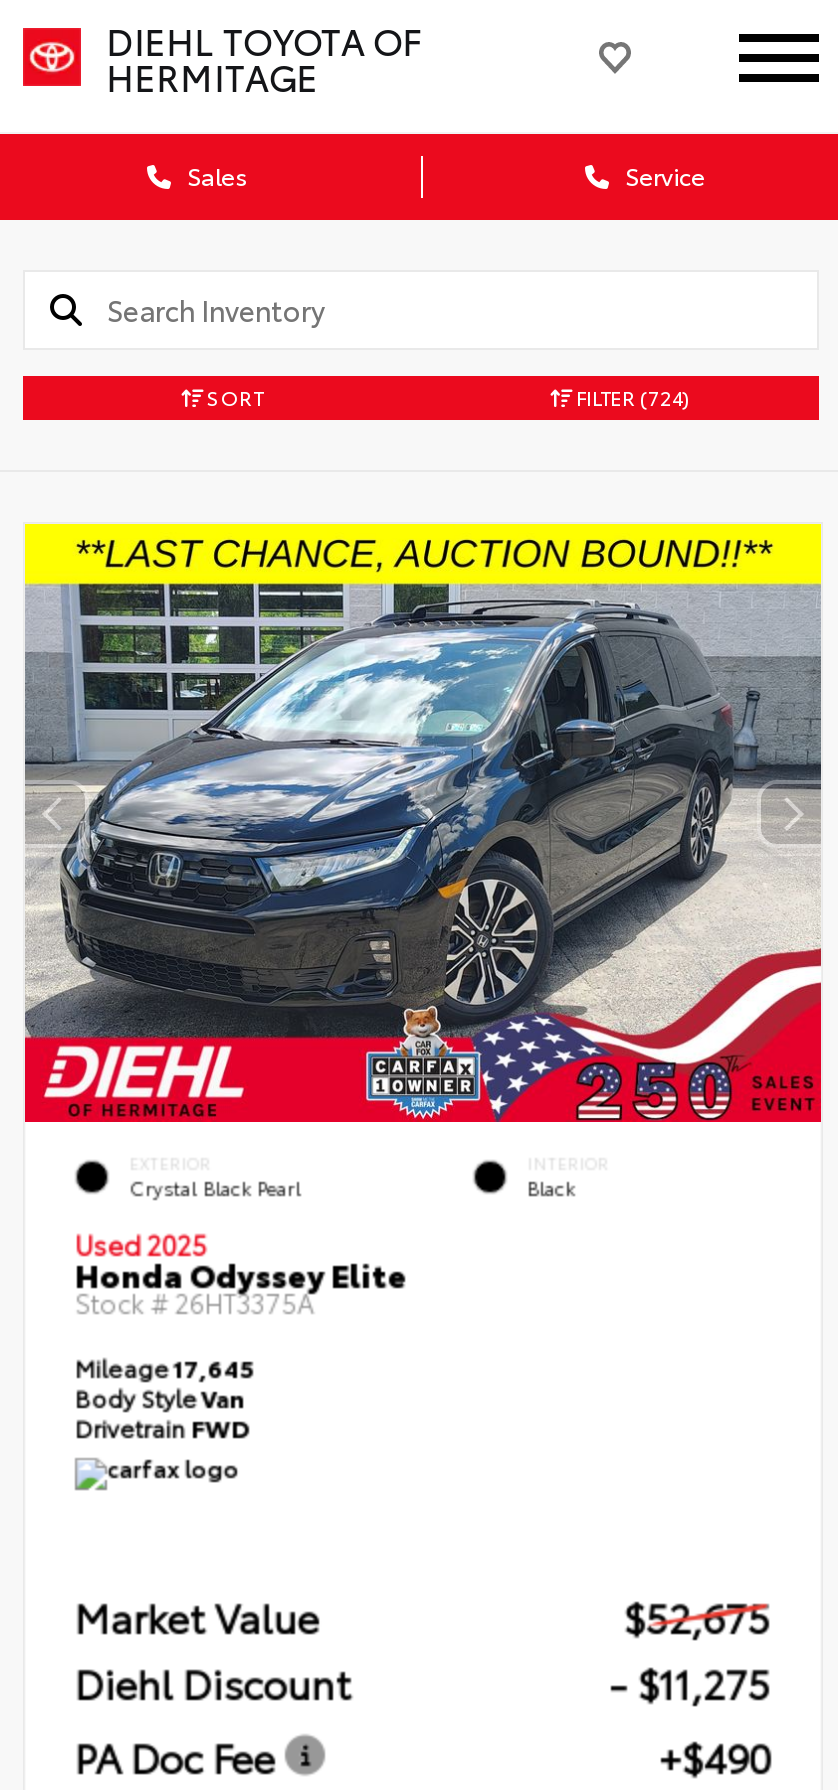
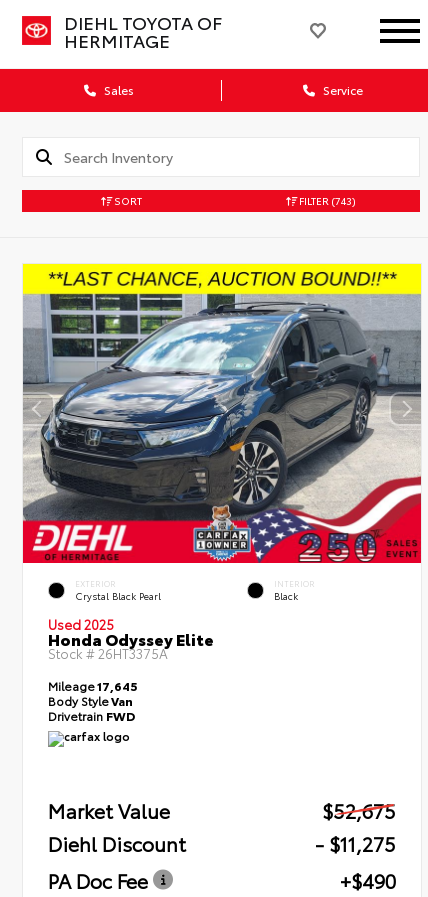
[572,382,690,412] FILTER (724) -> [296,193,355,208] FILTER (743)

